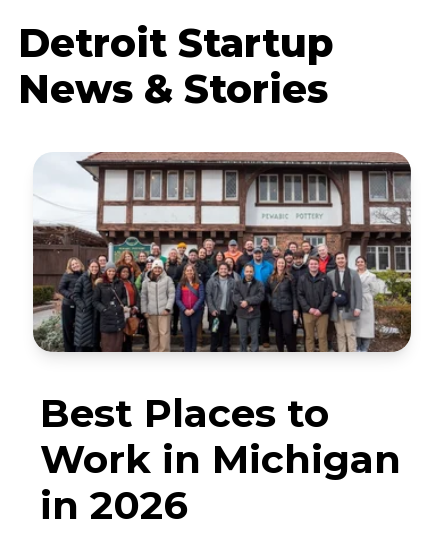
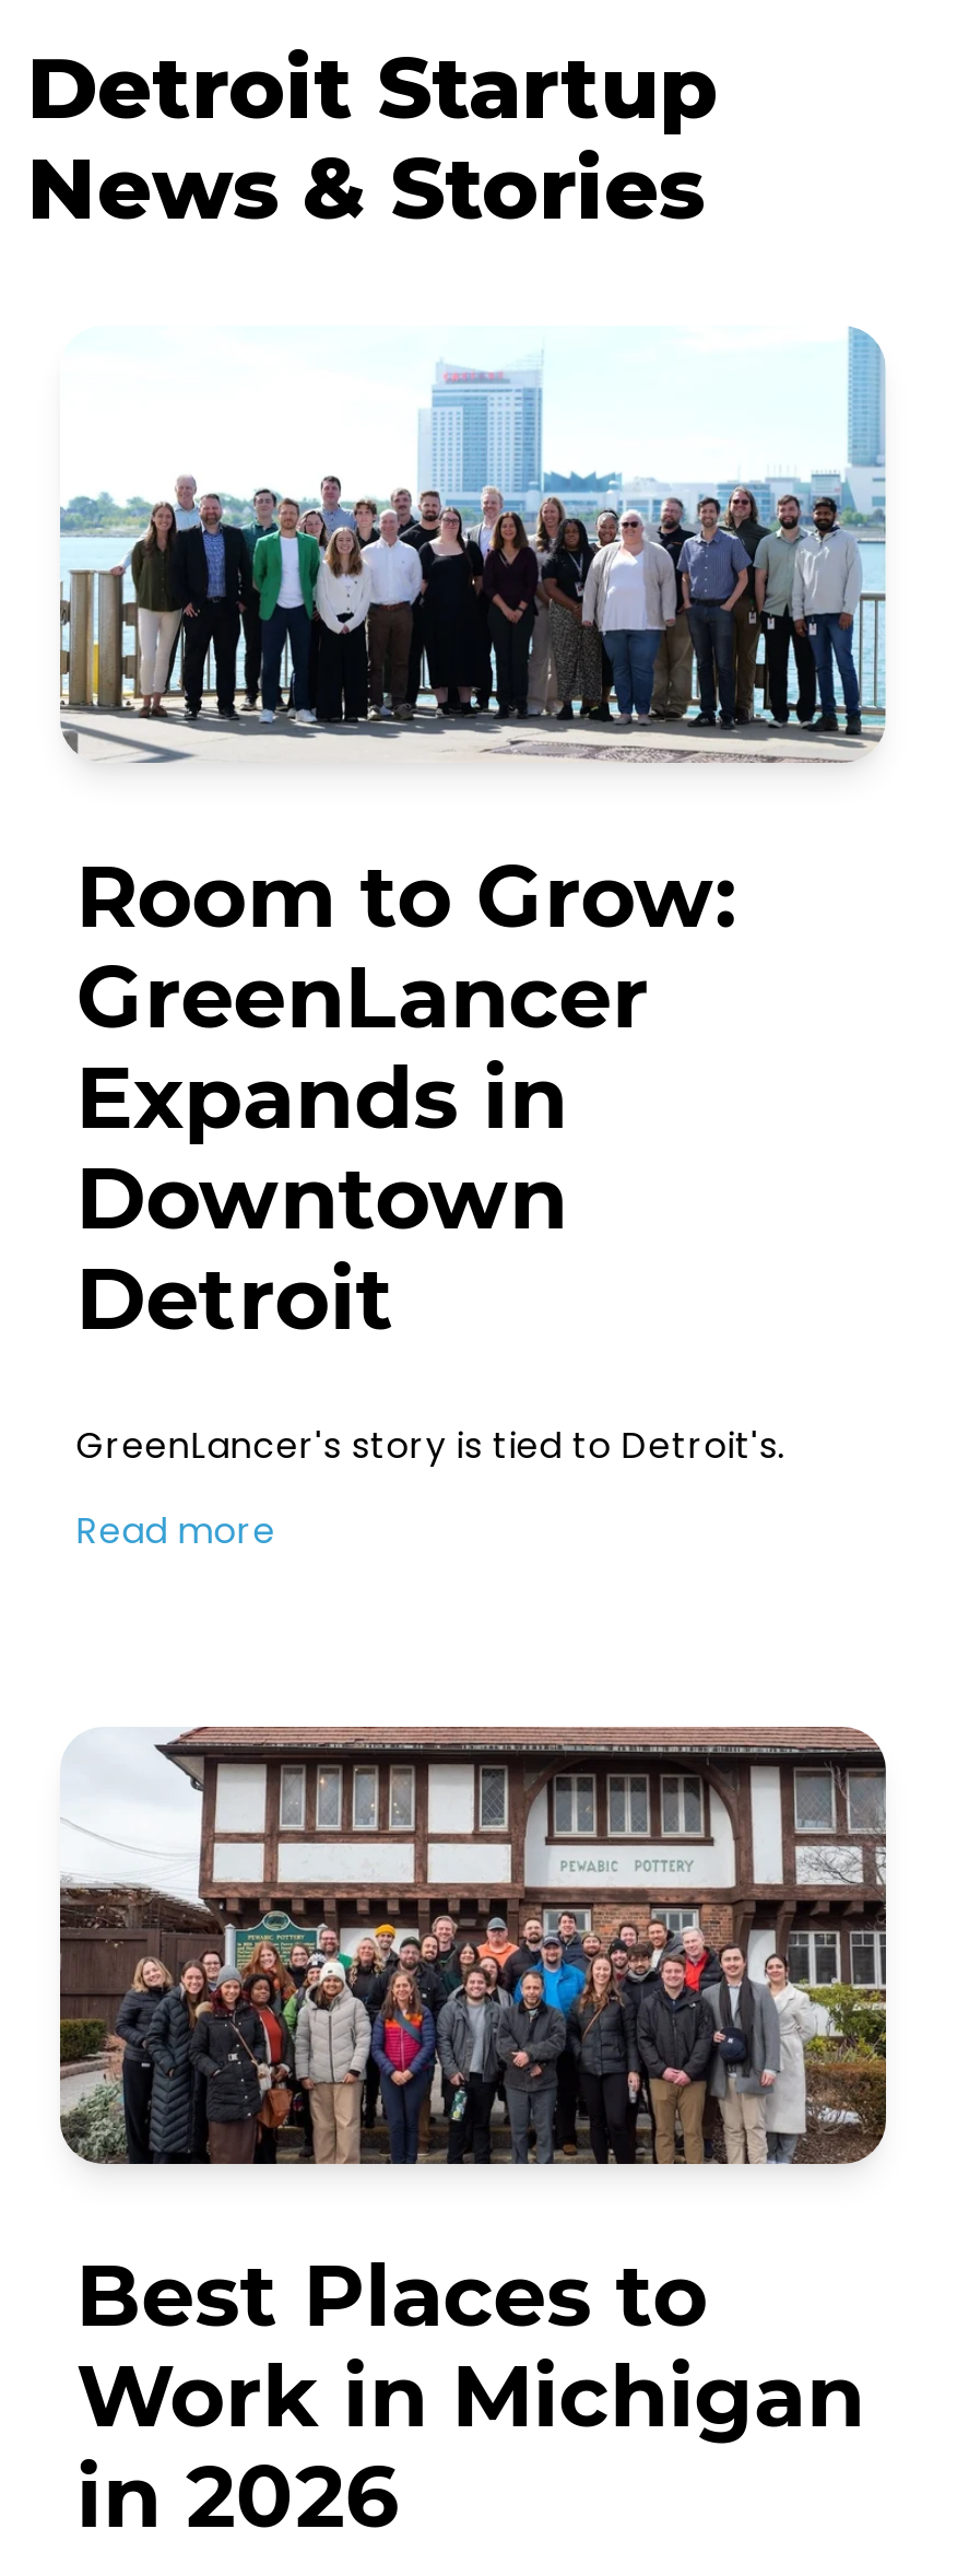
none -> [60,328,886,1555] [image] | Room to Grow: | GreenLancer | Expands in | Downtown | Detroit | GreenLancer's story is tied to Detroit's. | Read more

